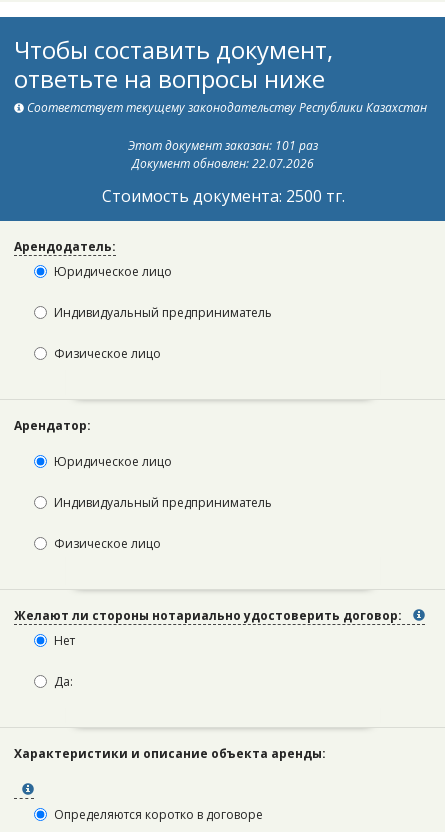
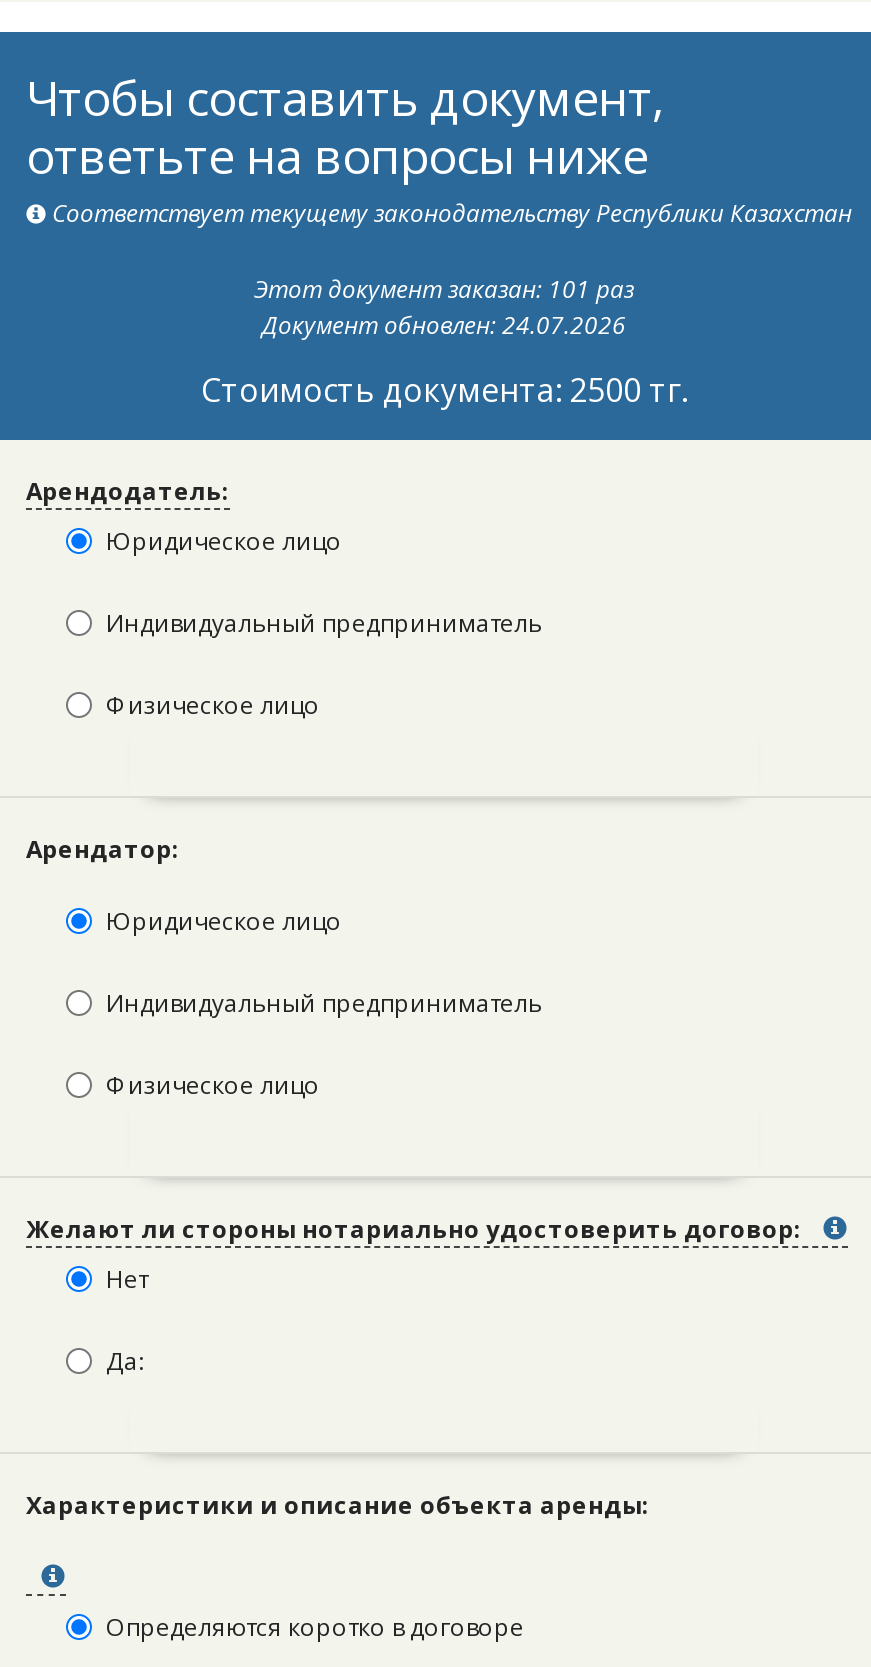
[132,154,314,171] Документ обновлен: 22.07.2026 -> [262,307,626,341] Документ обновлен: 24.07.2026

